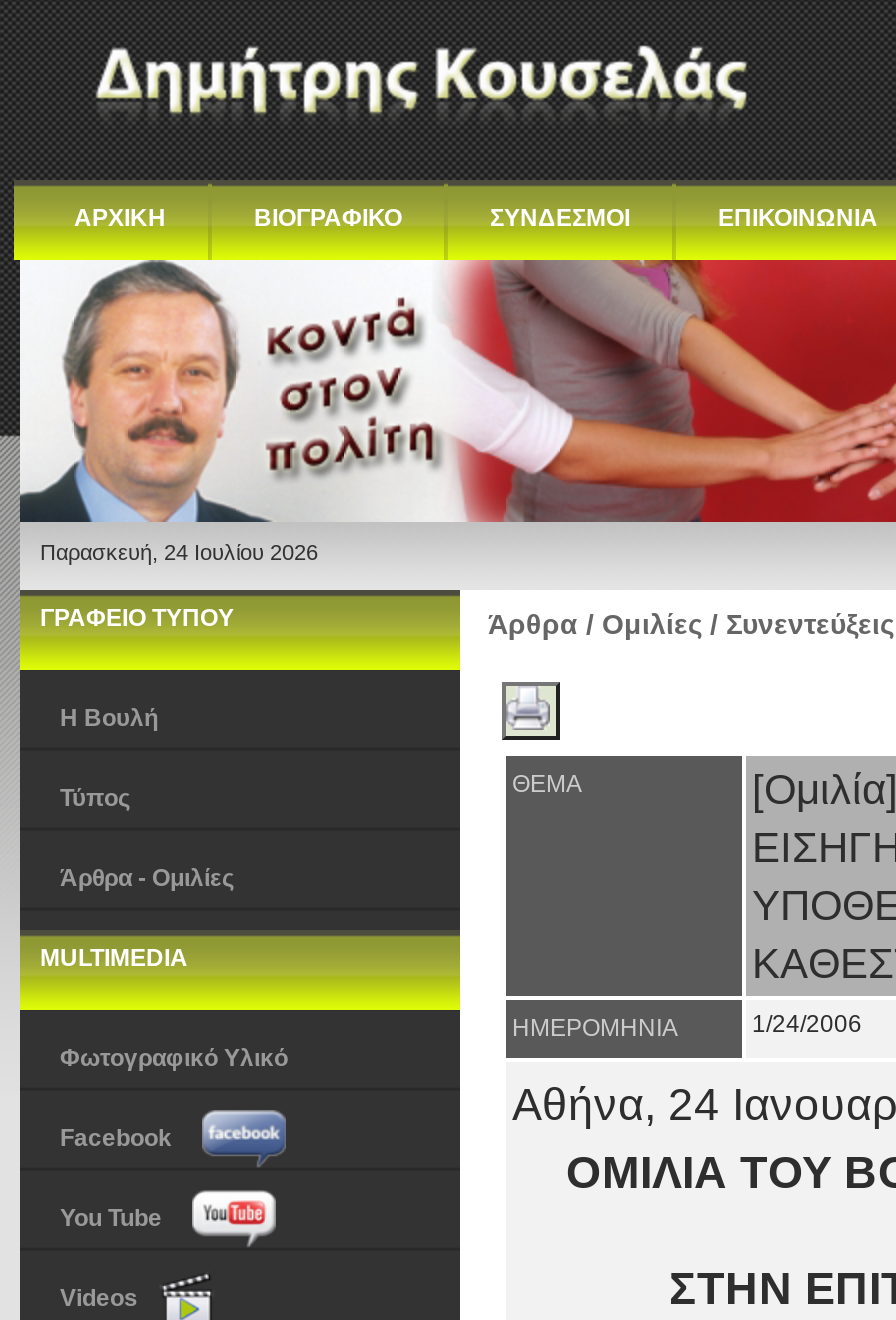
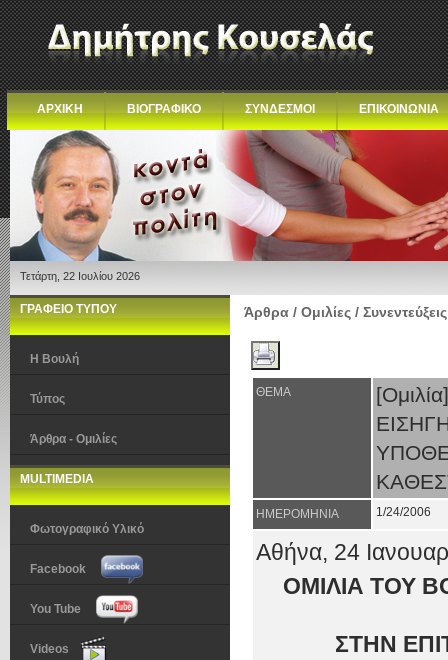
[40,540,318,564] Παρασκευή, 24 Ιουλίου 2026 -> [20,270,140,282] Τετάρτη, 22 Ιουλίου 2026

